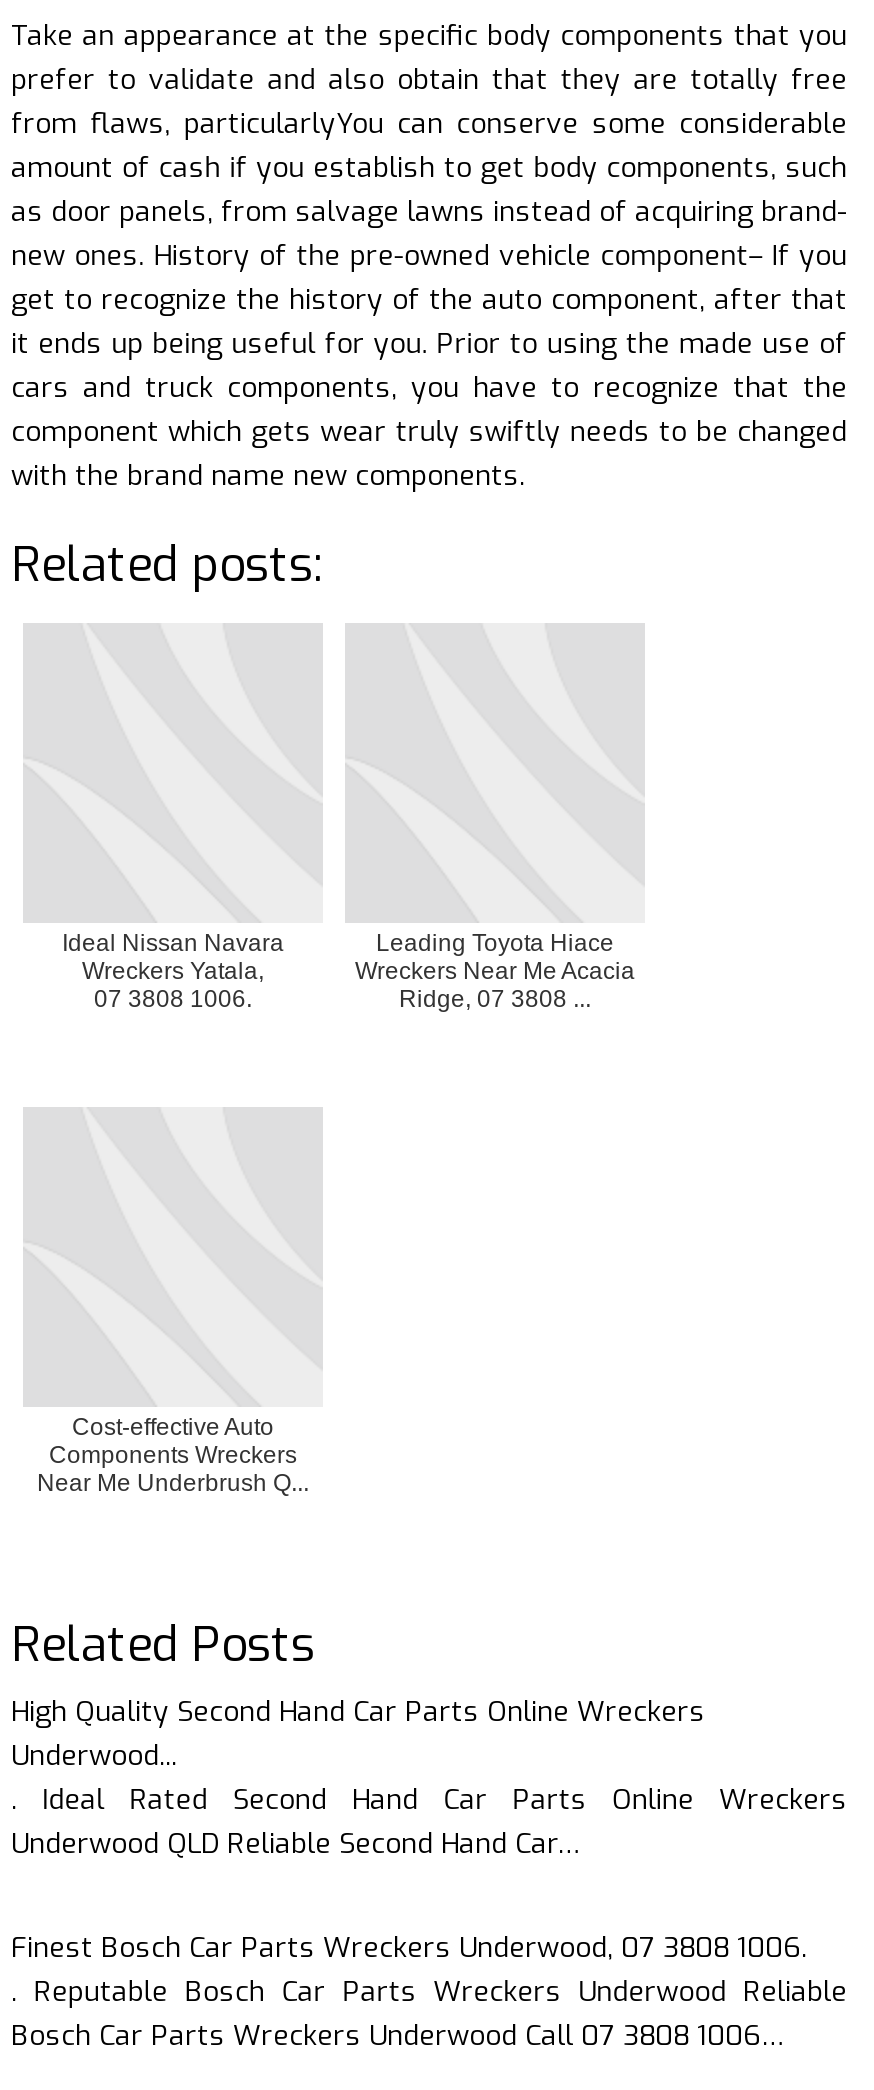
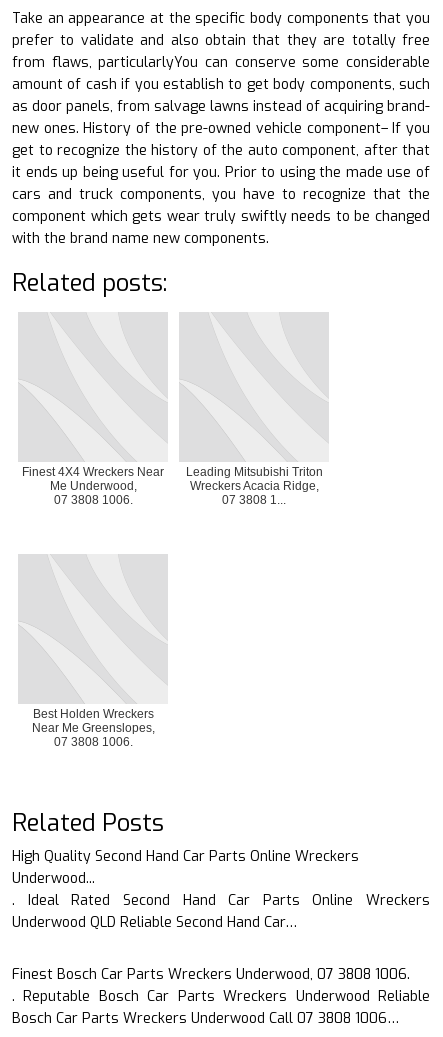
[62,930,284,986] Ideal Nissan Navara | Wreckers Yatala, -> [22,465,164,493] Finest 4X4 Wreckers Near | Me Underwood,
[355,930,635,1014] Leading Toyota Hiace | Wreckers Near Me Acacia | Ridge, 07 3808 ... -> [185,465,322,507] Leading Mitsubishi Triton | Wreckers Acacia Ridge, | 07 3808 1...
[37,1414,309,1498] Cost-effective Auto | Components Wreckers | Near Me Underbrush Q... -> [31,707,154,749] Best Holden Wreckers | Near Me Greenslopes, | 07 3808 1006.

